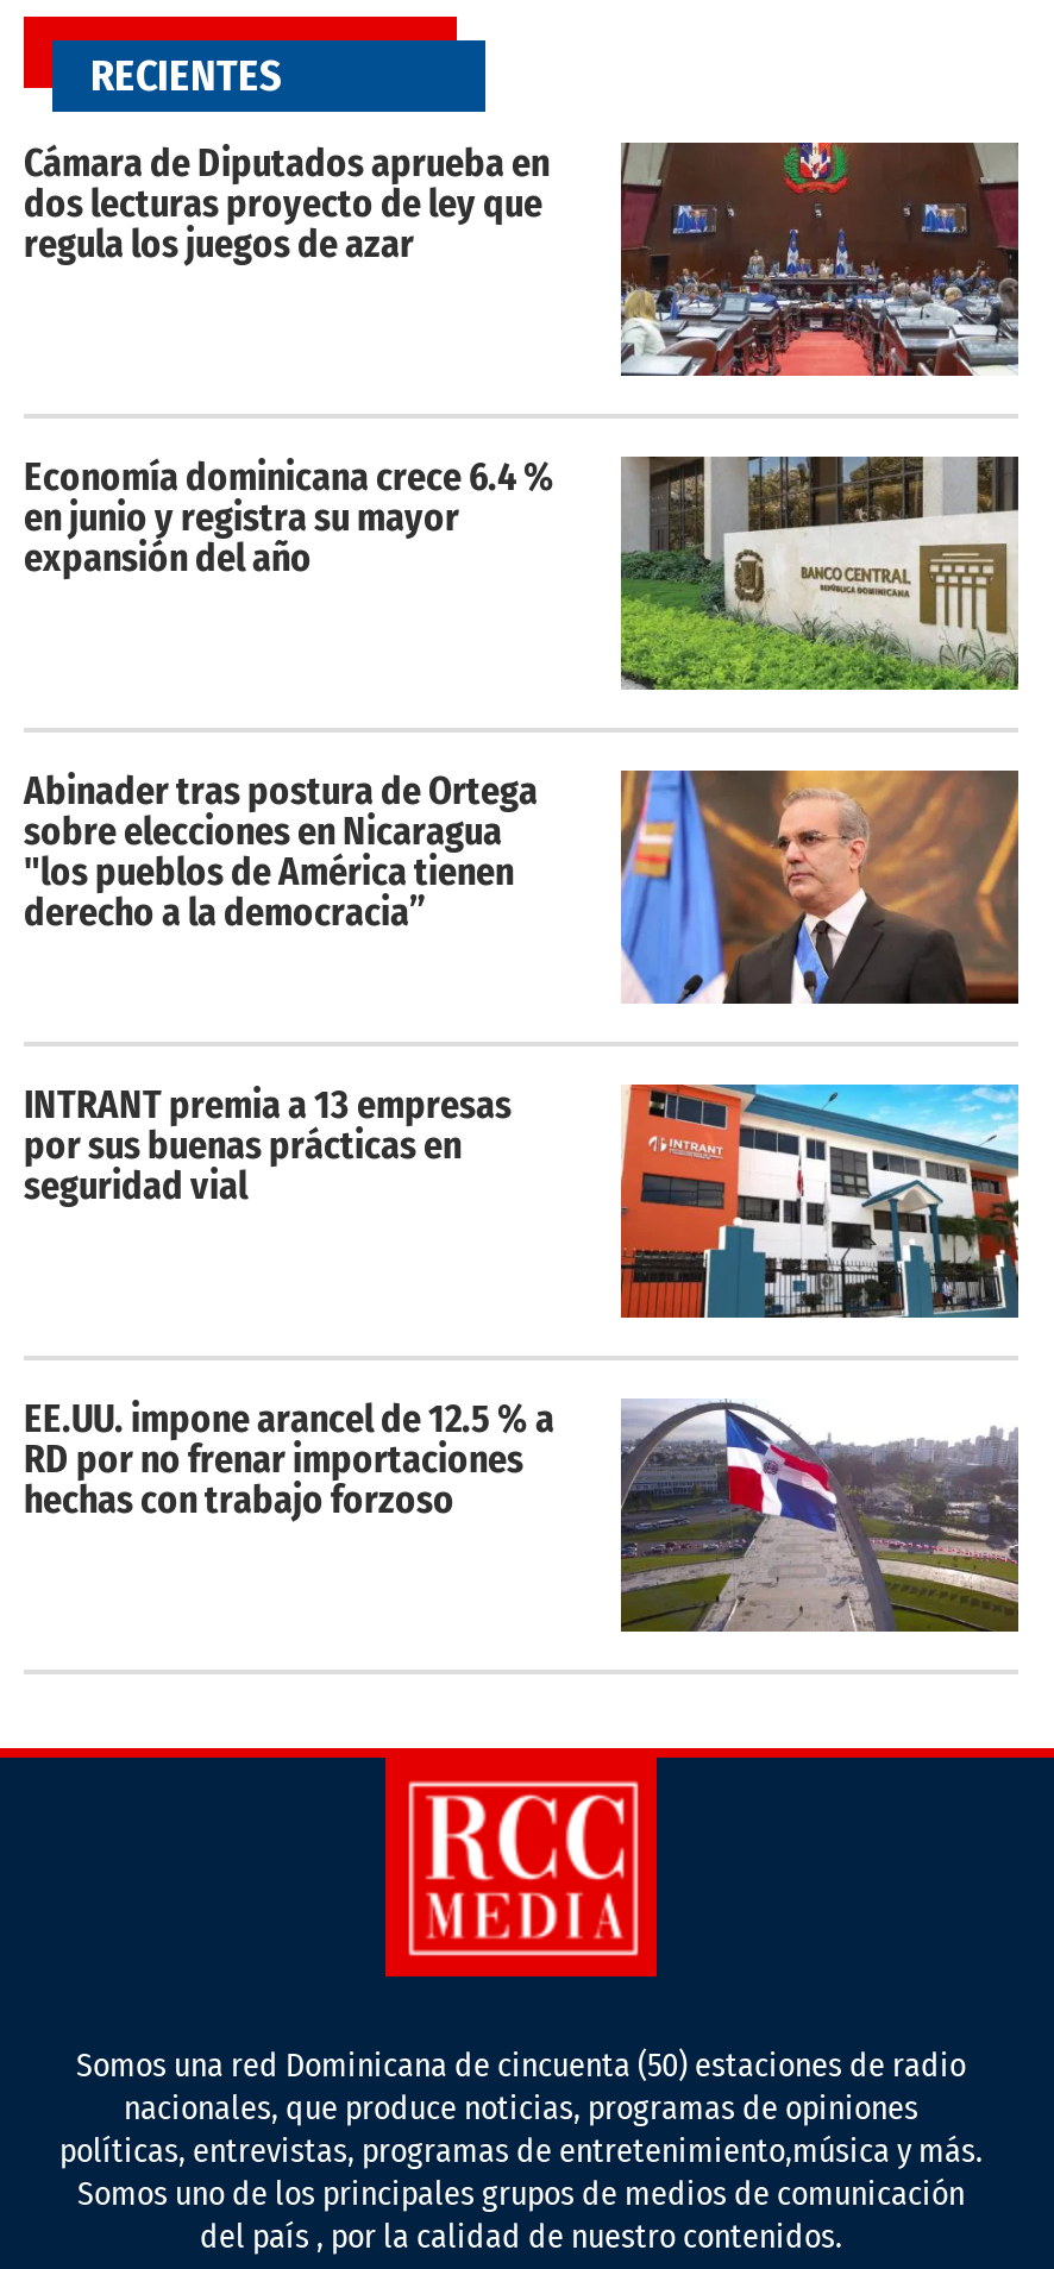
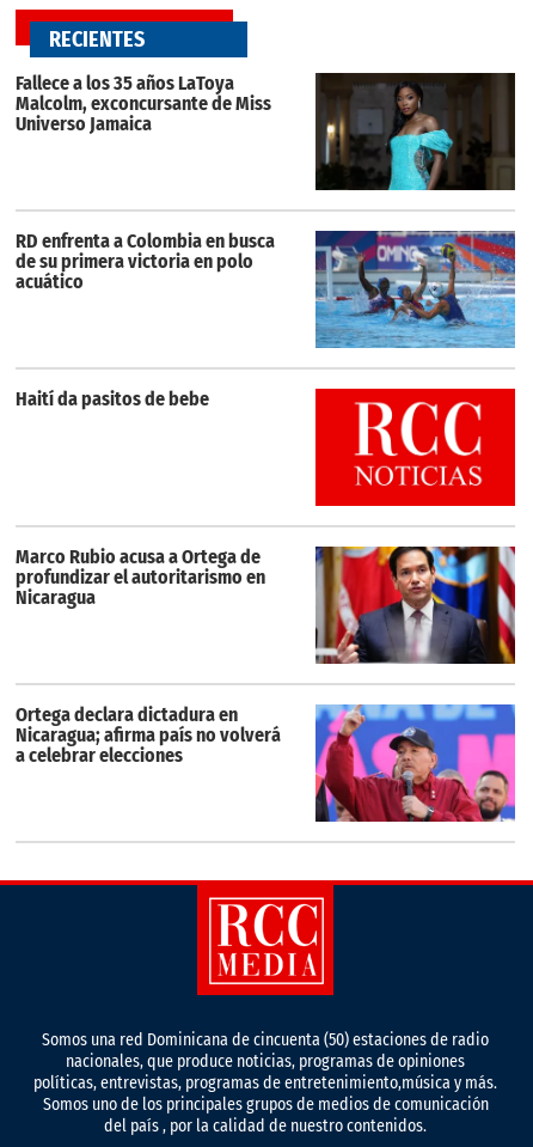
[24,140,1018,378] [image] | Cámara de Diputados aprueba en | dos lecturas proyecto de ley que | regula los juegos de azar -> [16,72,516,191] [image] | Fallece a los 35 años LaToya | Malcolm, exconcursante de Miss | Universo Jamaica
[24,454,1021,692] [image] | Economía dominicana crece 6.4 % | en junio y registra su mayor | expansión del año -> [16,230,516,349] [image] | RD enfrenta a Colombia en busca | de su primera victoria en polo | acuático
[24,768,538,935] Abinader tras postura de Ortega | sobre elecciones en Nicaragua | "los pueblos de América tienen | derecho a la democracia” -> [16,388,209,410] Haití da pasitos de bebe
[619,768,1021,1006] [image] -> [314,388,516,507] [image]
[24,1082,512,1208] INTRANT premia a 13 empresas | por sus buenas prácticas en | seguridad vial -> [16,545,265,609] Marco Rubio acusa a Ortega de | profundizar el autoritarismo en | Nicaragua
[619,1082,1021,1320] [image] -> [314,545,516,665] [image]
[24,1396,1021,1634] [image] | EE.UU. impone arancel de 12.5 % a | RD por no frenar importaciones | hechas con trabajo forzoso -> [16,703,516,823] [image] | Ortega declara dictadura en | Nicaragua; afirma país no volverá | a celebrar elecciones

